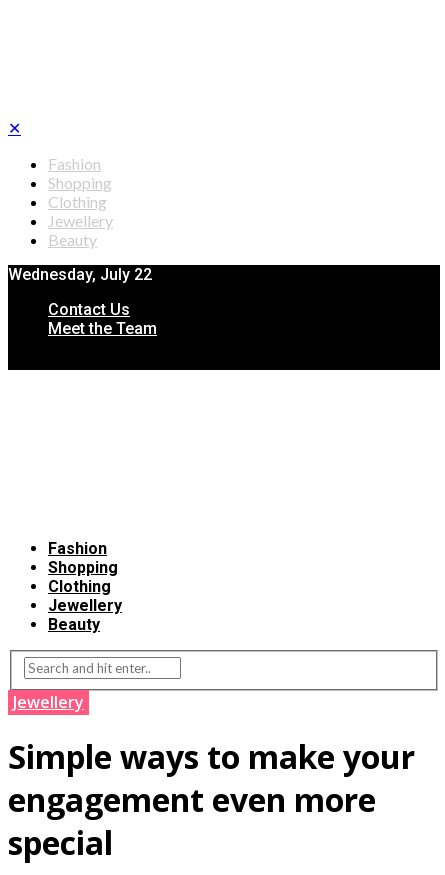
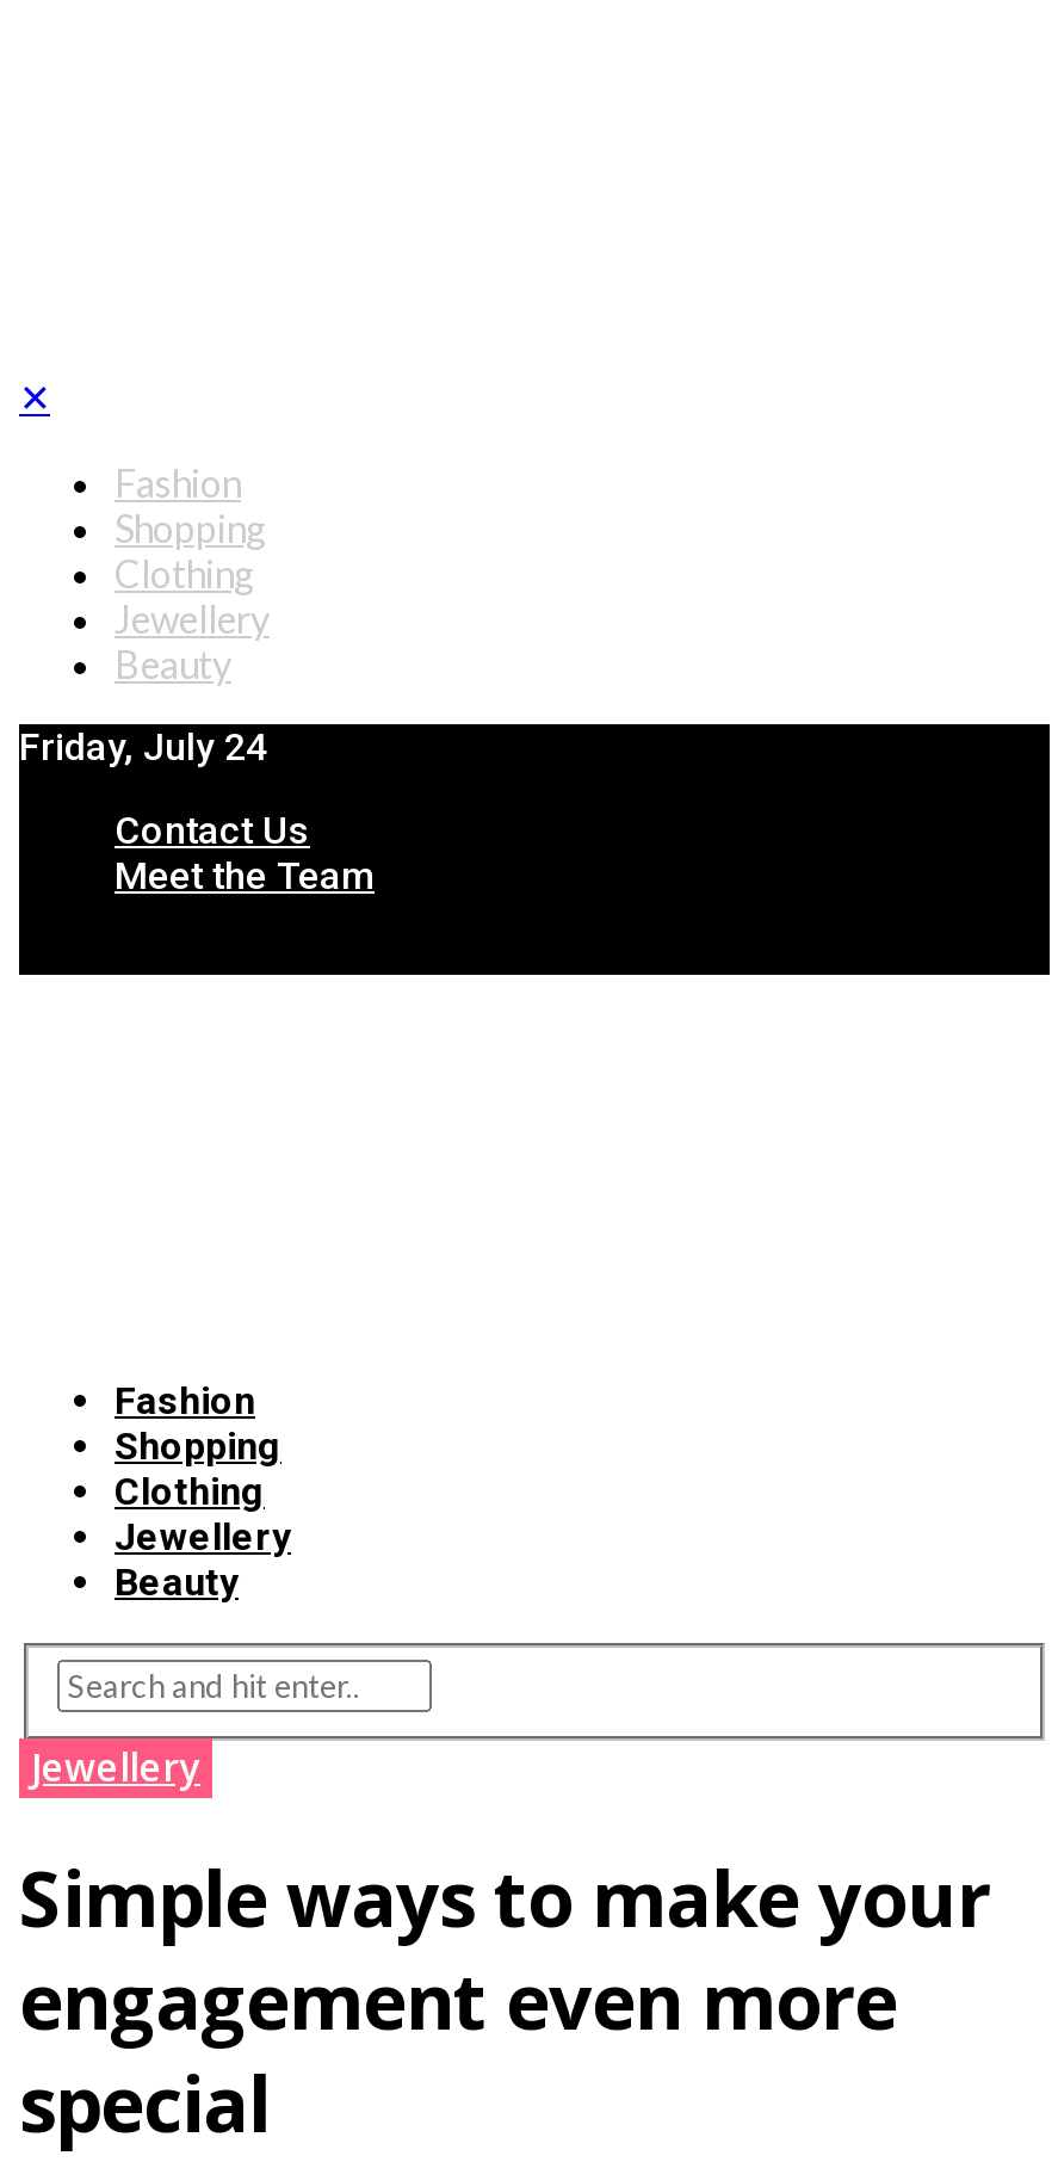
[8,265,152,284] Wednesday, July 22 -> [19,724,267,769] Friday, July 24

